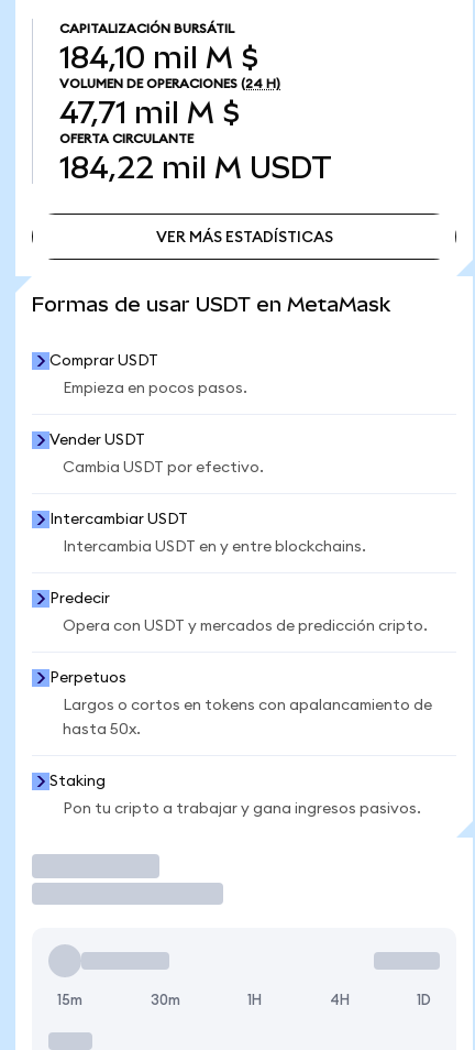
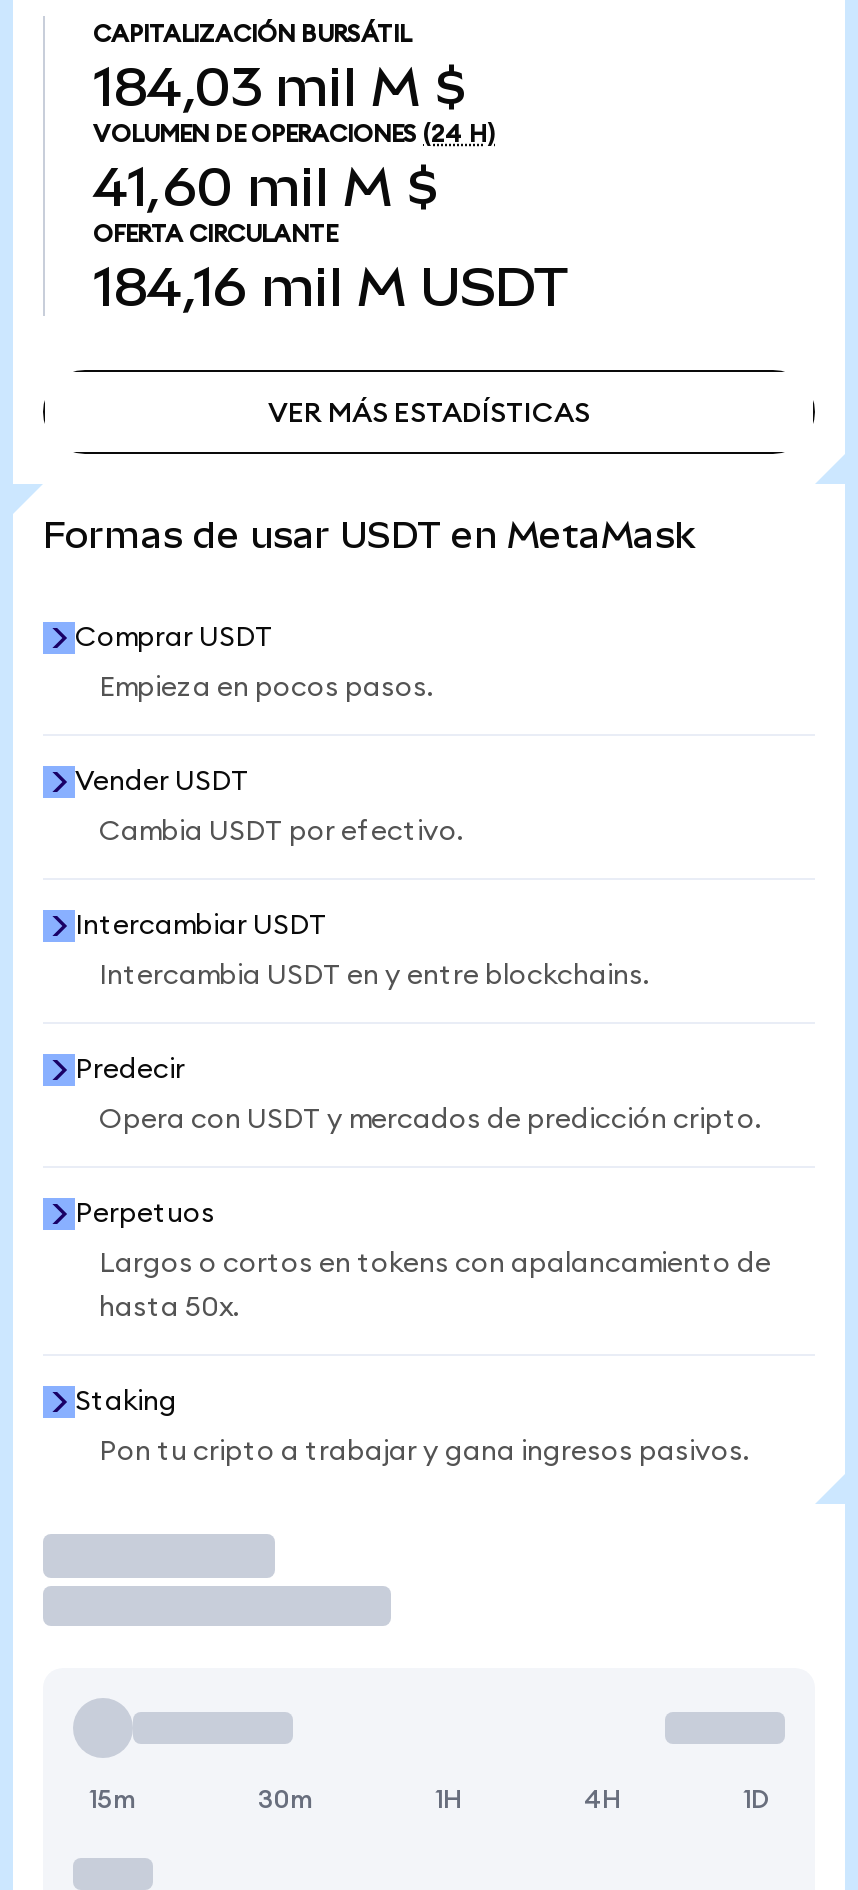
[59,41,258,75] 184,10 mil M $ -> [93,56,467,118] 184,03 mil M $
[59,96,240,130] 47,71 mil M $ -> [93,156,439,218] 41,60 mil M $
[59,151,332,185] 184,22 mil M USDT -> [93,256,571,318] 184,16 mil M USDT

